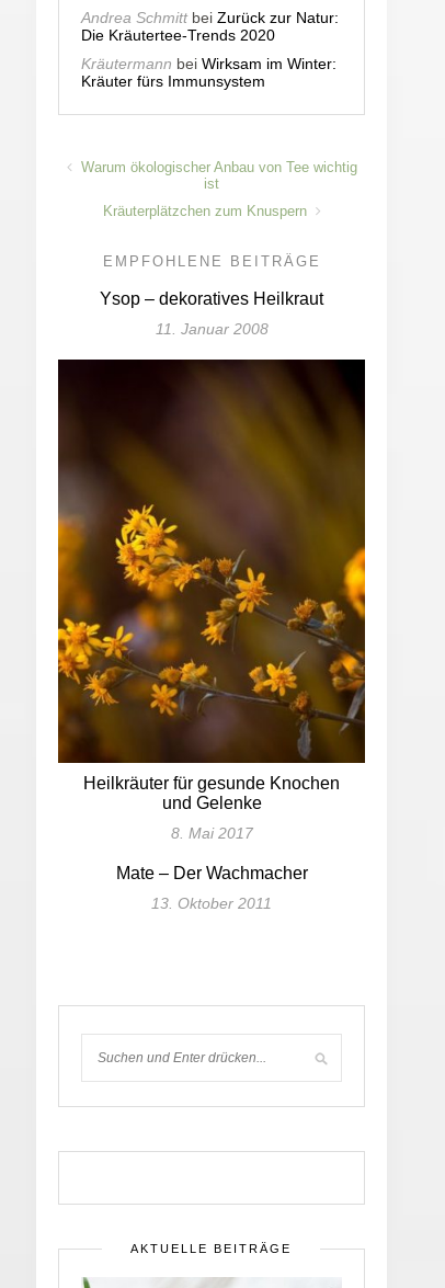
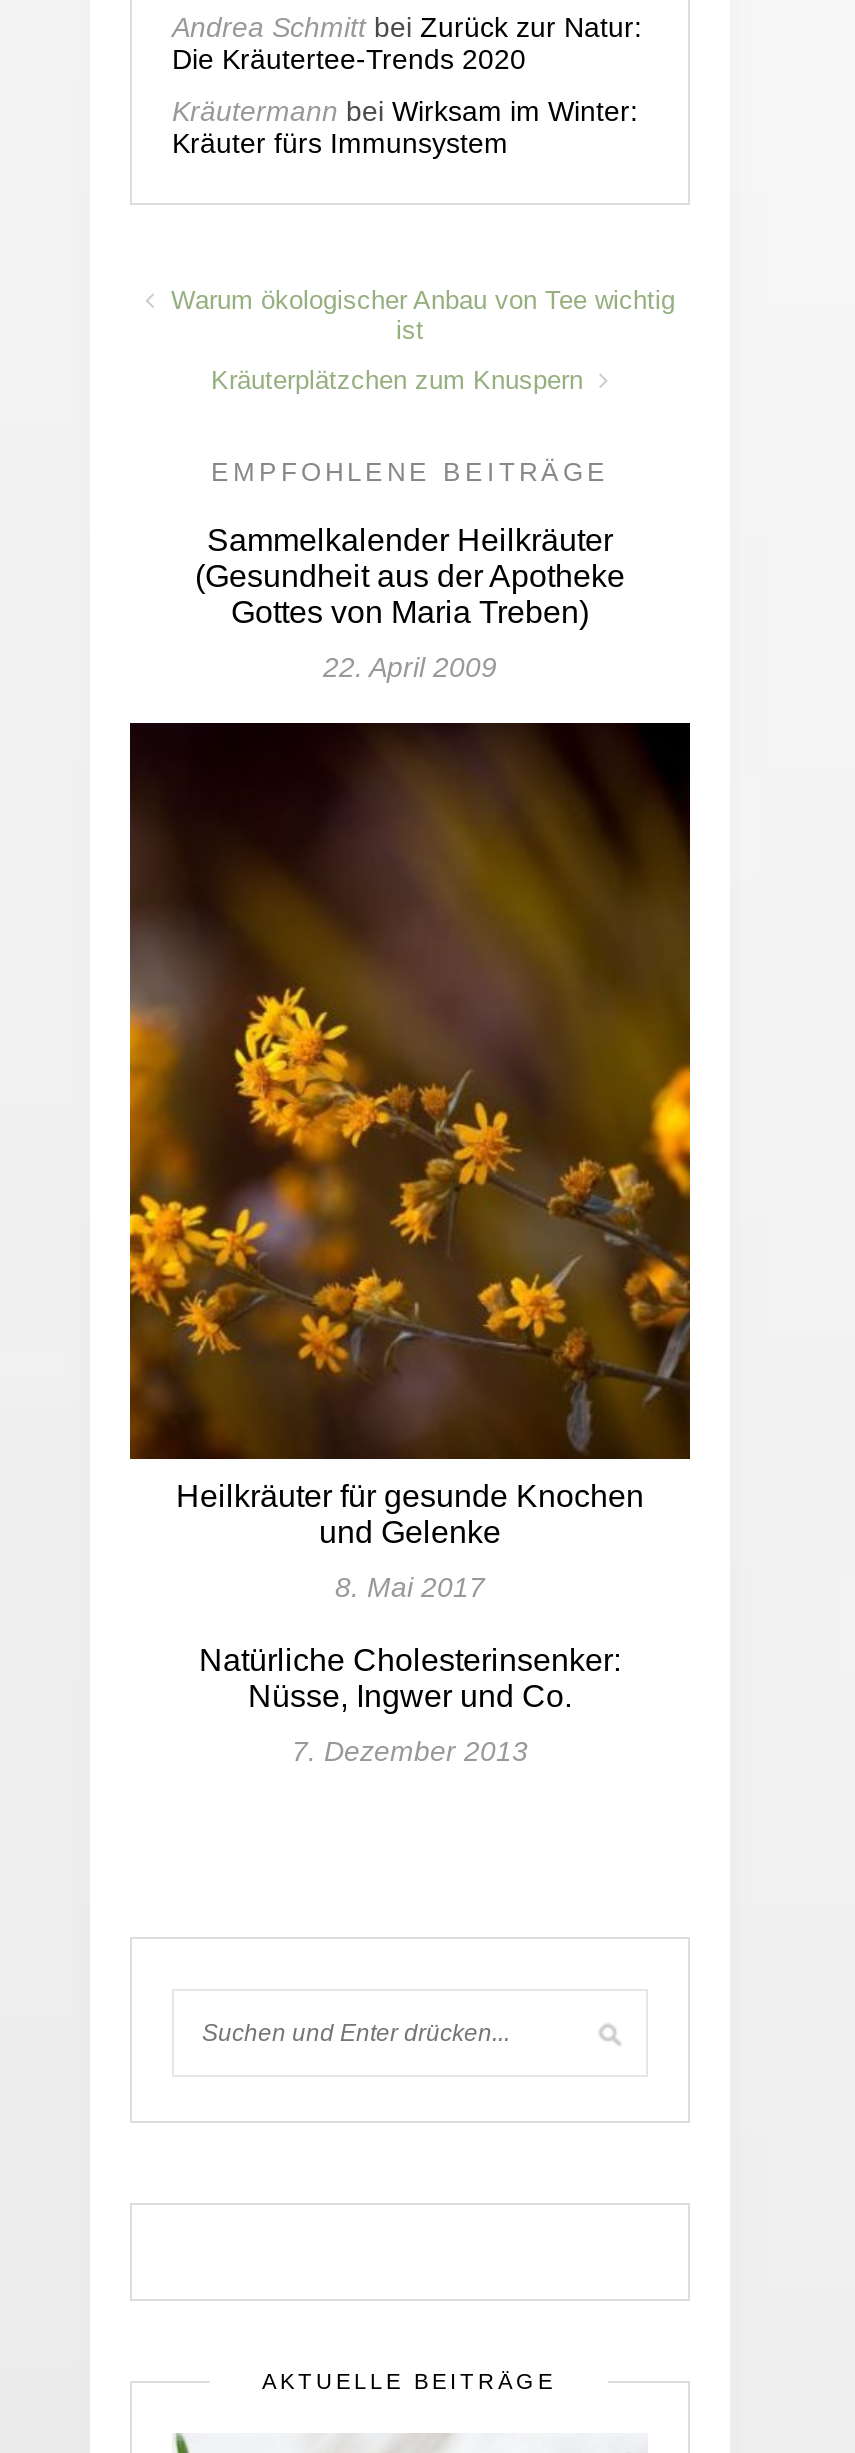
[100,289,323,308] Ysop – dekoratives Heilkraut -> [195,522,625,628] Sammelkalender Heilkräuter | (Gesundheit aus der Apotheke | Gottes von Maria Treben)
[155,320,268,337] 11. Januar 2008 -> [323,650,497,682] 22. April 2009
[116,863,307,882] Mate – Der Wachmacher -> [199,1642,621,1712] Natürliche Cholesterinsenker: | Nüsse, Ingwer und Co.
[151,894,272,912] 13. Oktober 2011 -> [292,1734,528,1766] 7. Dezember 2013

